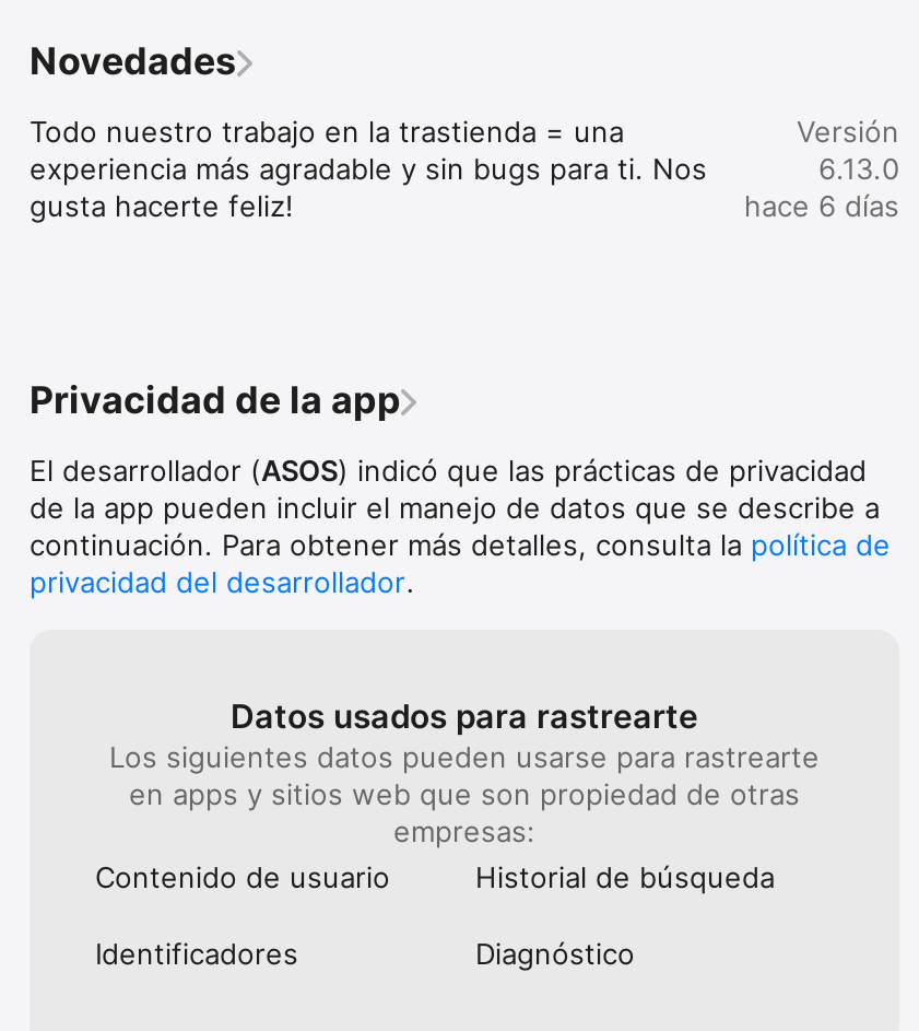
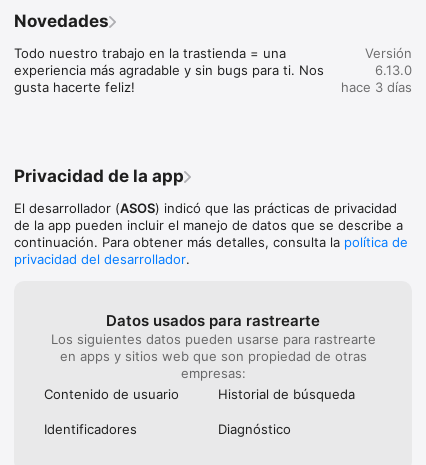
[744,187,899,222] hace 6 días -> [341,79,412,95] hace 3 días

